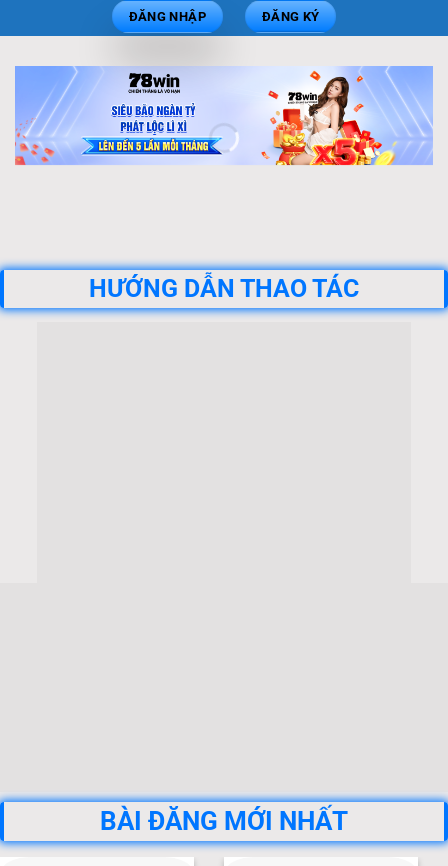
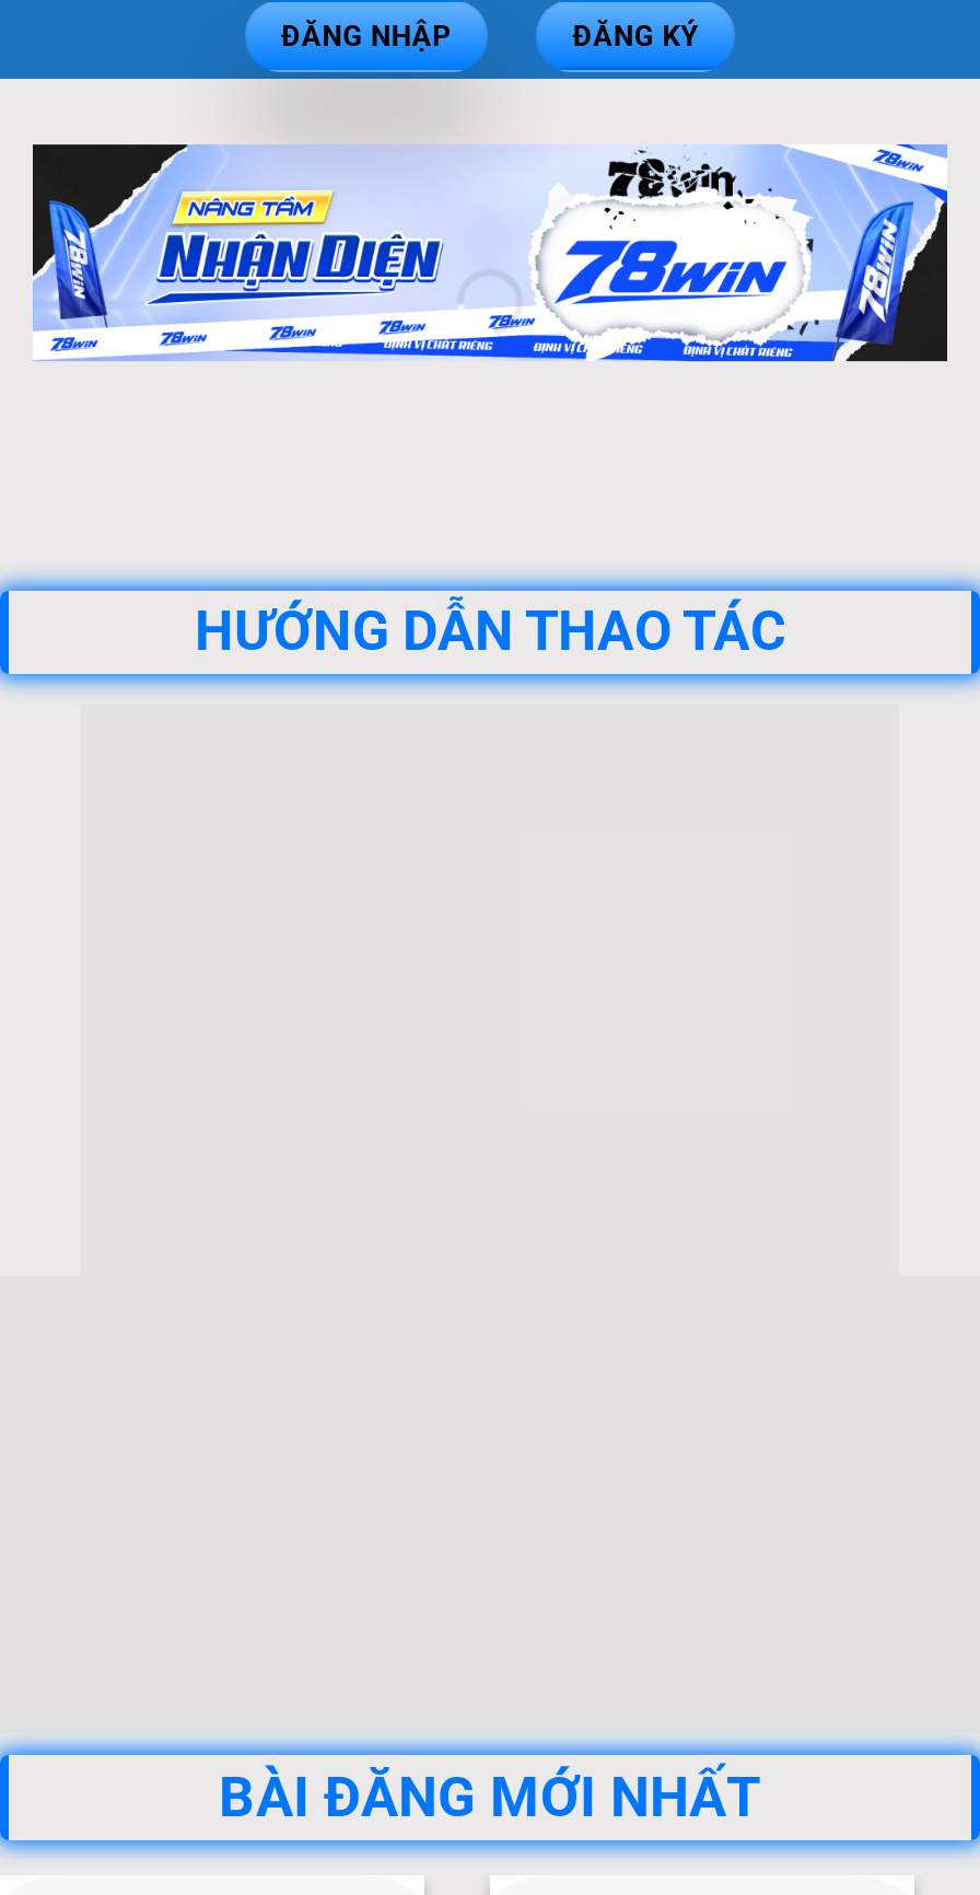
[14,65,434,166] [image] -> [31,142,949,363] [image]

